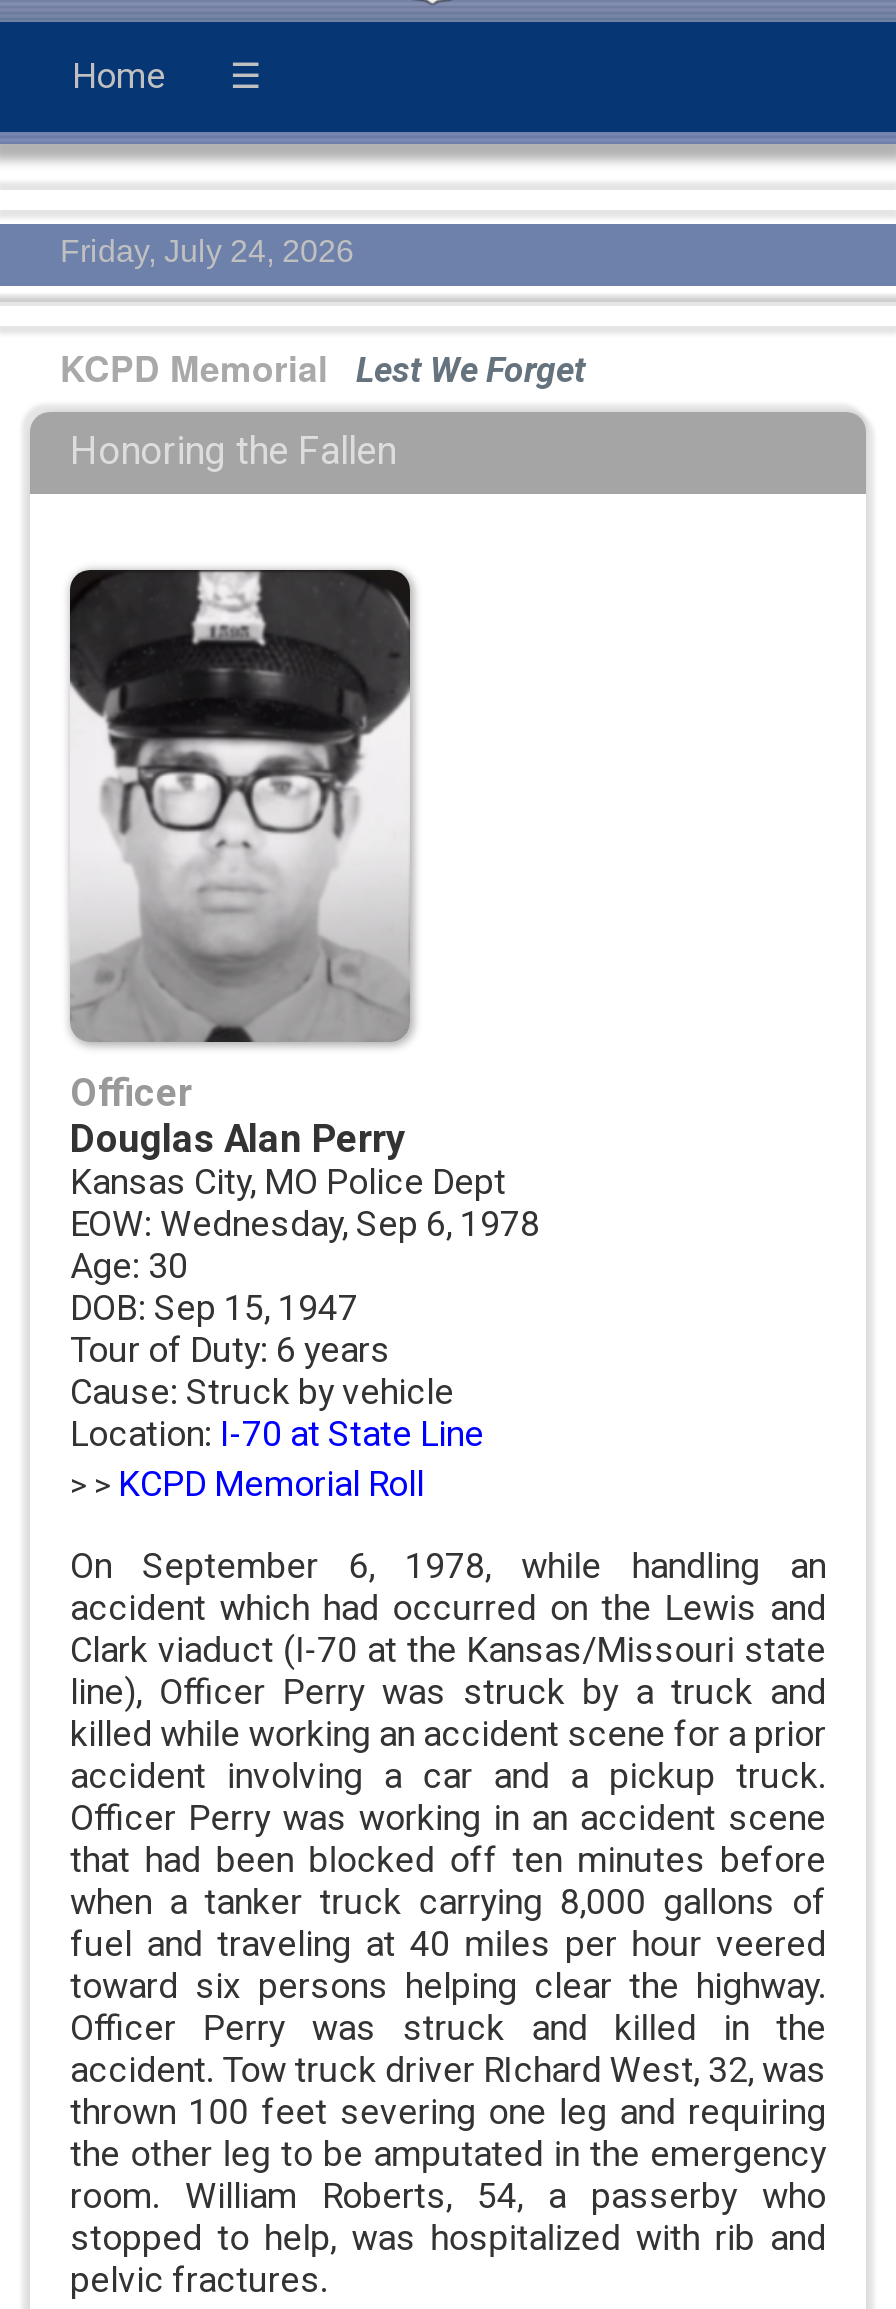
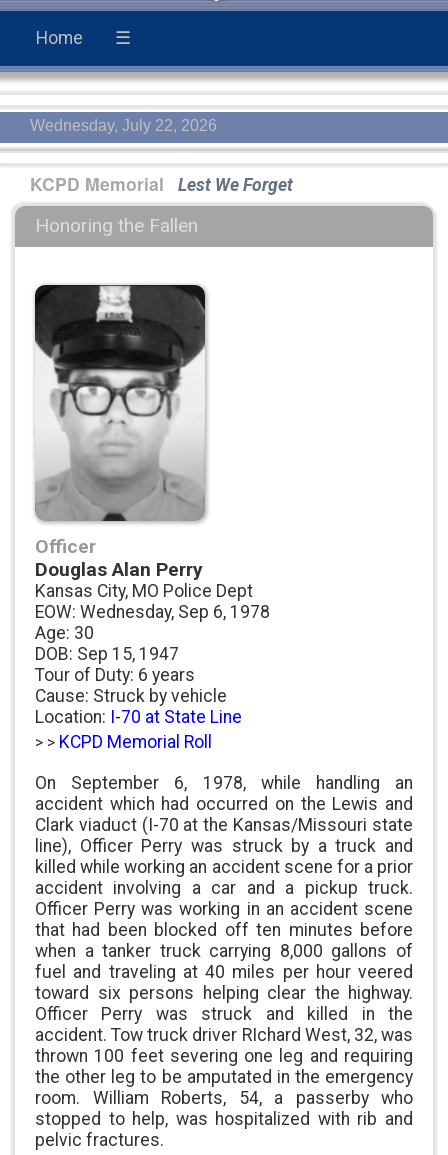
[60,234,354,268] Friday, July 24, 2026 -> [30,117,217,134] Wednesday, July 22, 2026

